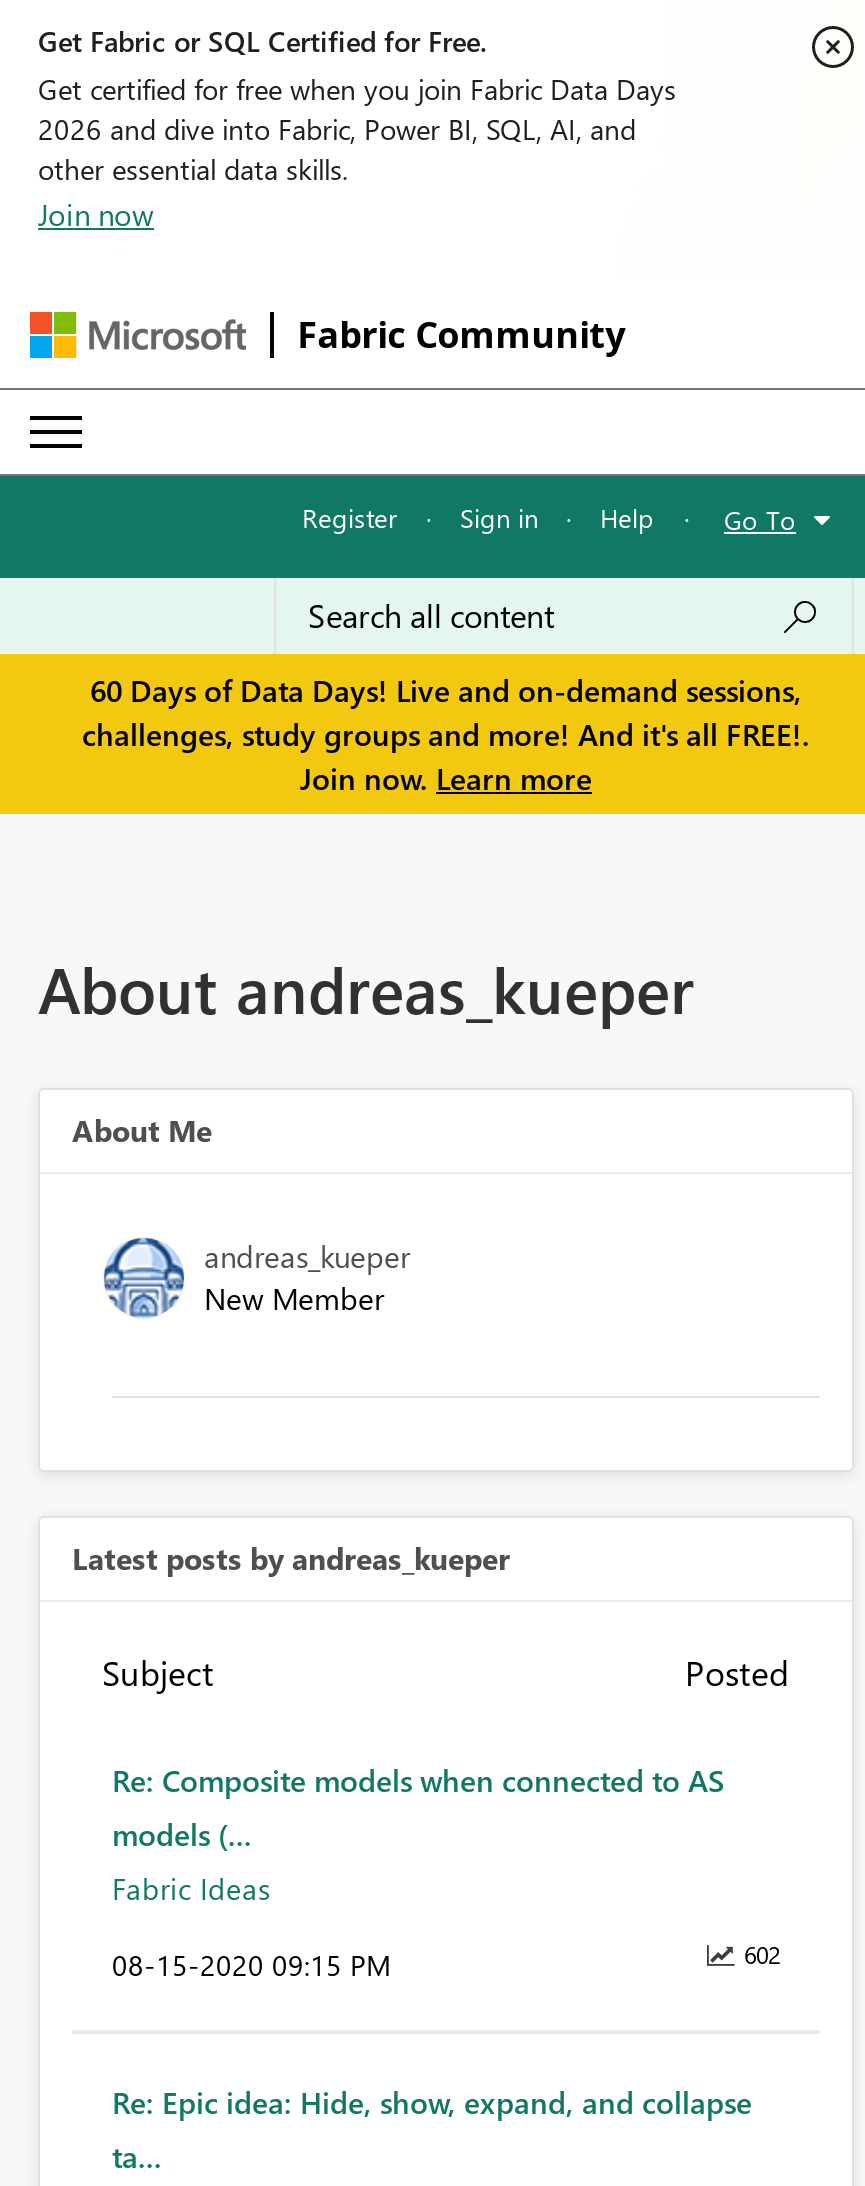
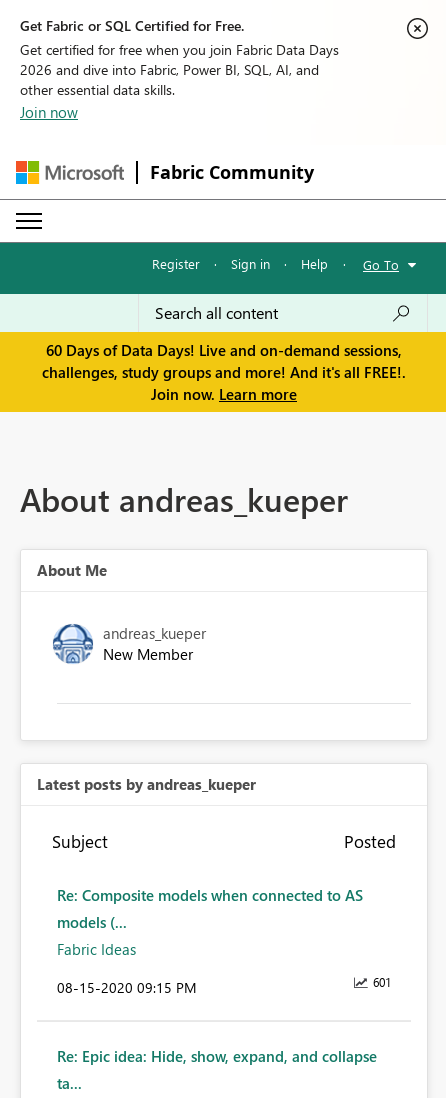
[738,1939,780,1971] 602 -> [370,974,391,990] 601

